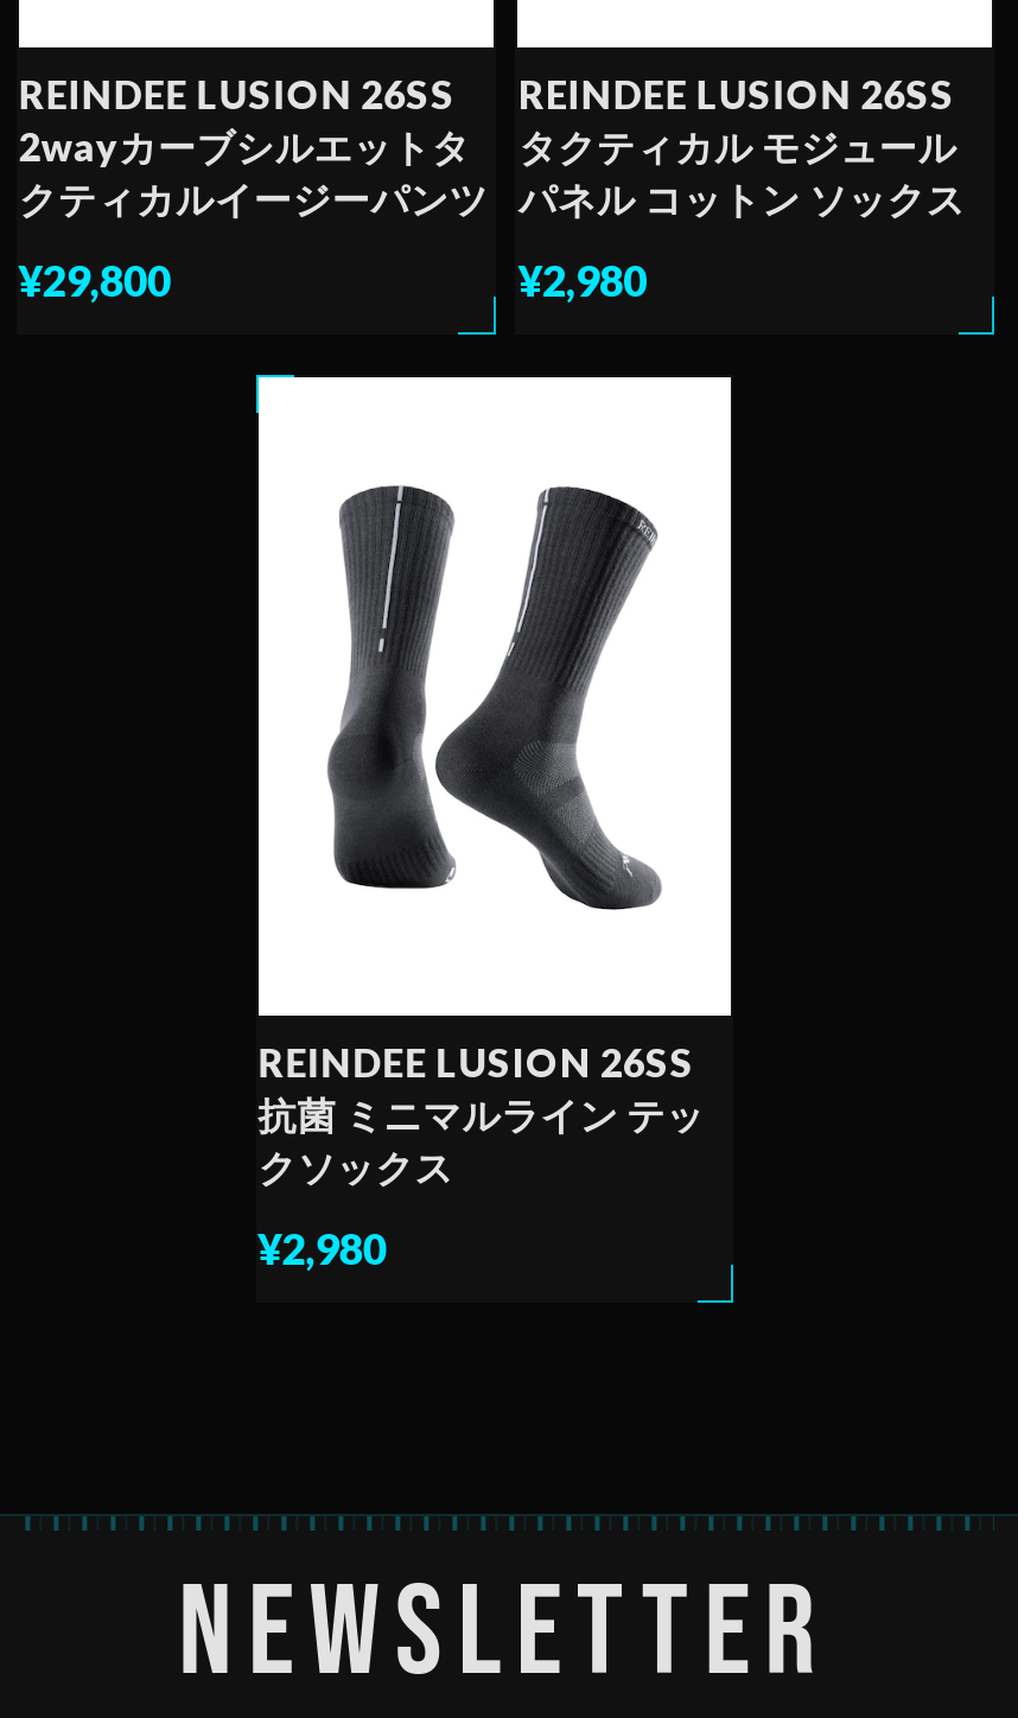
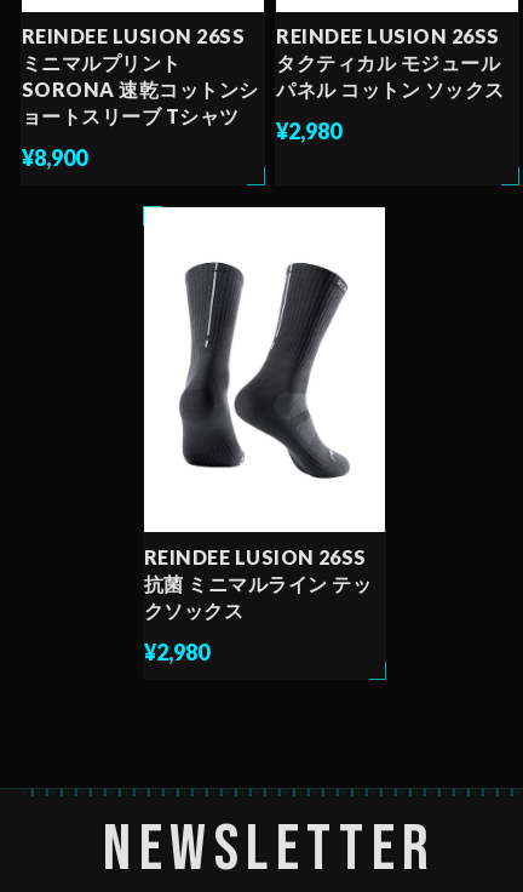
[19,123,488,220] 2wayカーブシルエットタ | クティカルイージーパンツ -> [22,51,259,127] ミニマルプリント | SORONA 速乾コットンシ | ョートスリーブ Tシャツ
[19,253,171,305] ¥29,800 -> [22,144,87,170] ¥8,900

